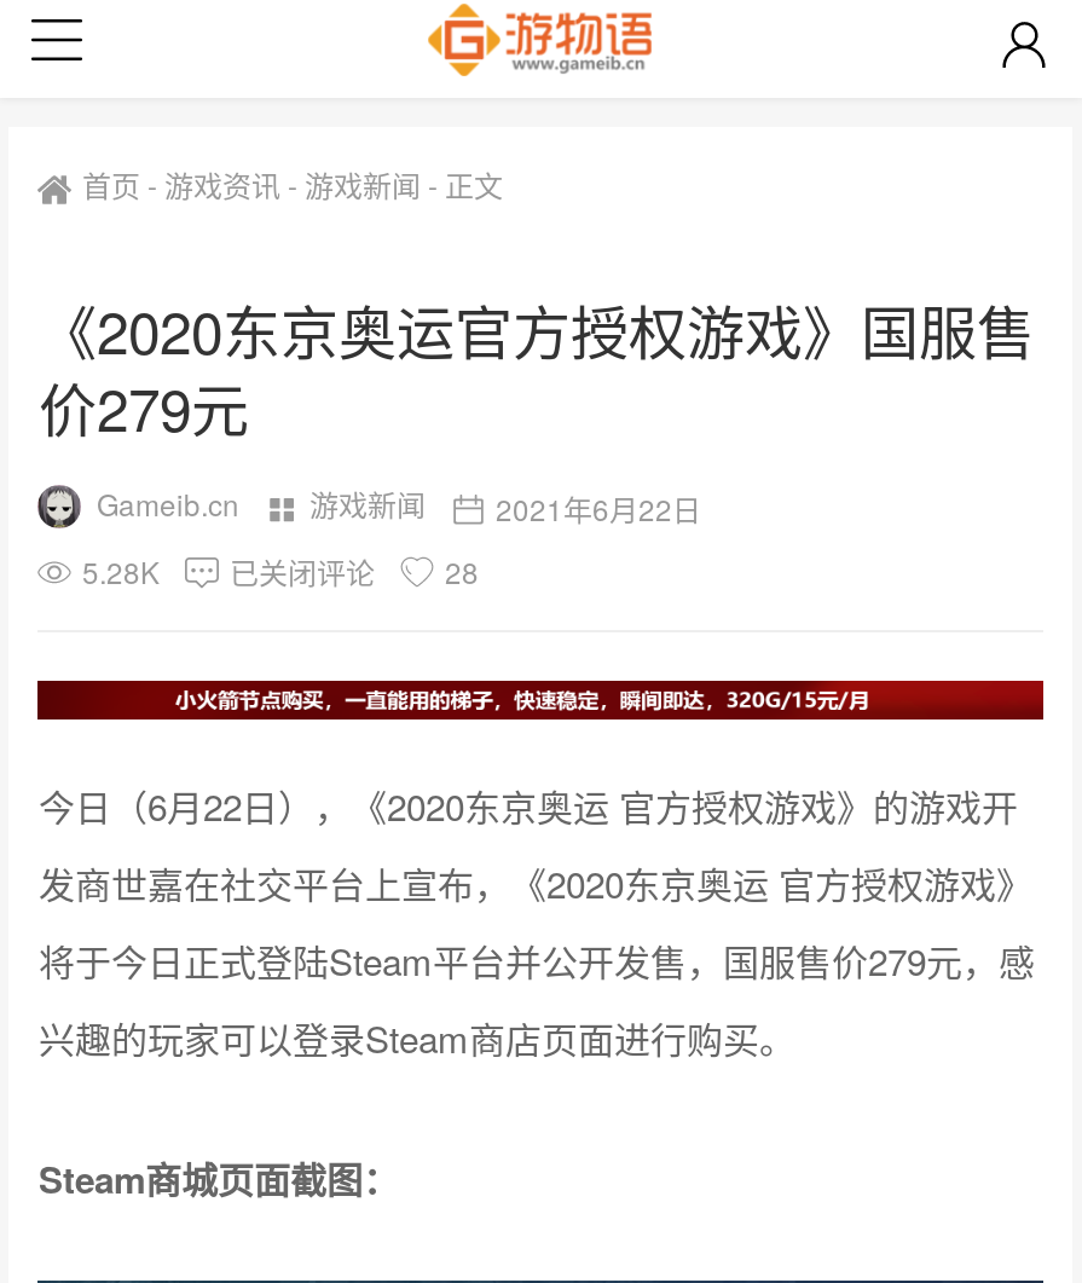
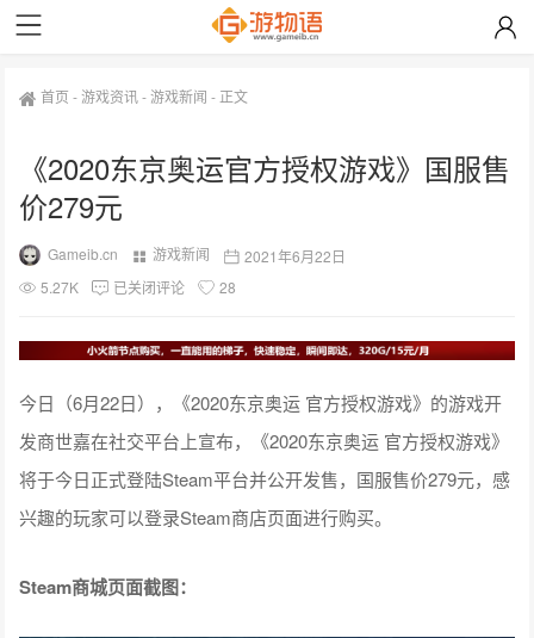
[82,549,479,591] 5.28K 已关闭评论 28 -> [41,276,237,297] 5.27K 已关闭评论 28

